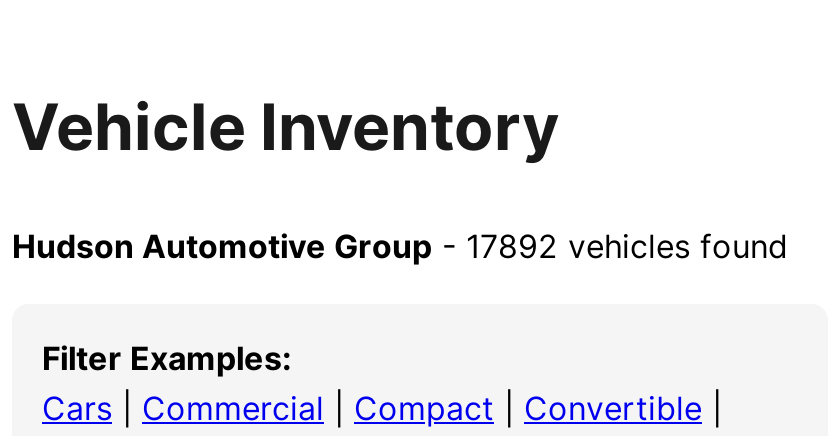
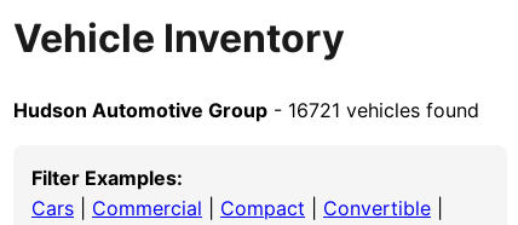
[12,226,788,266] Hudson Automotive Group - 17892 vehicles found -> [13,98,479,122] Hudson Automotive Group - 16721 vehicles found

